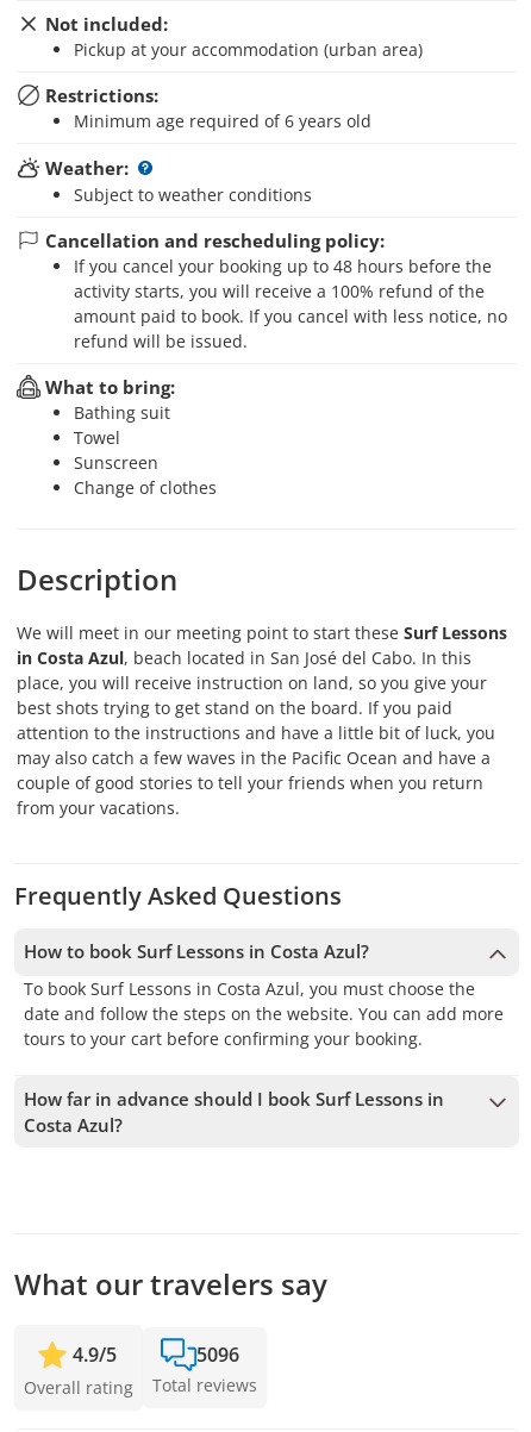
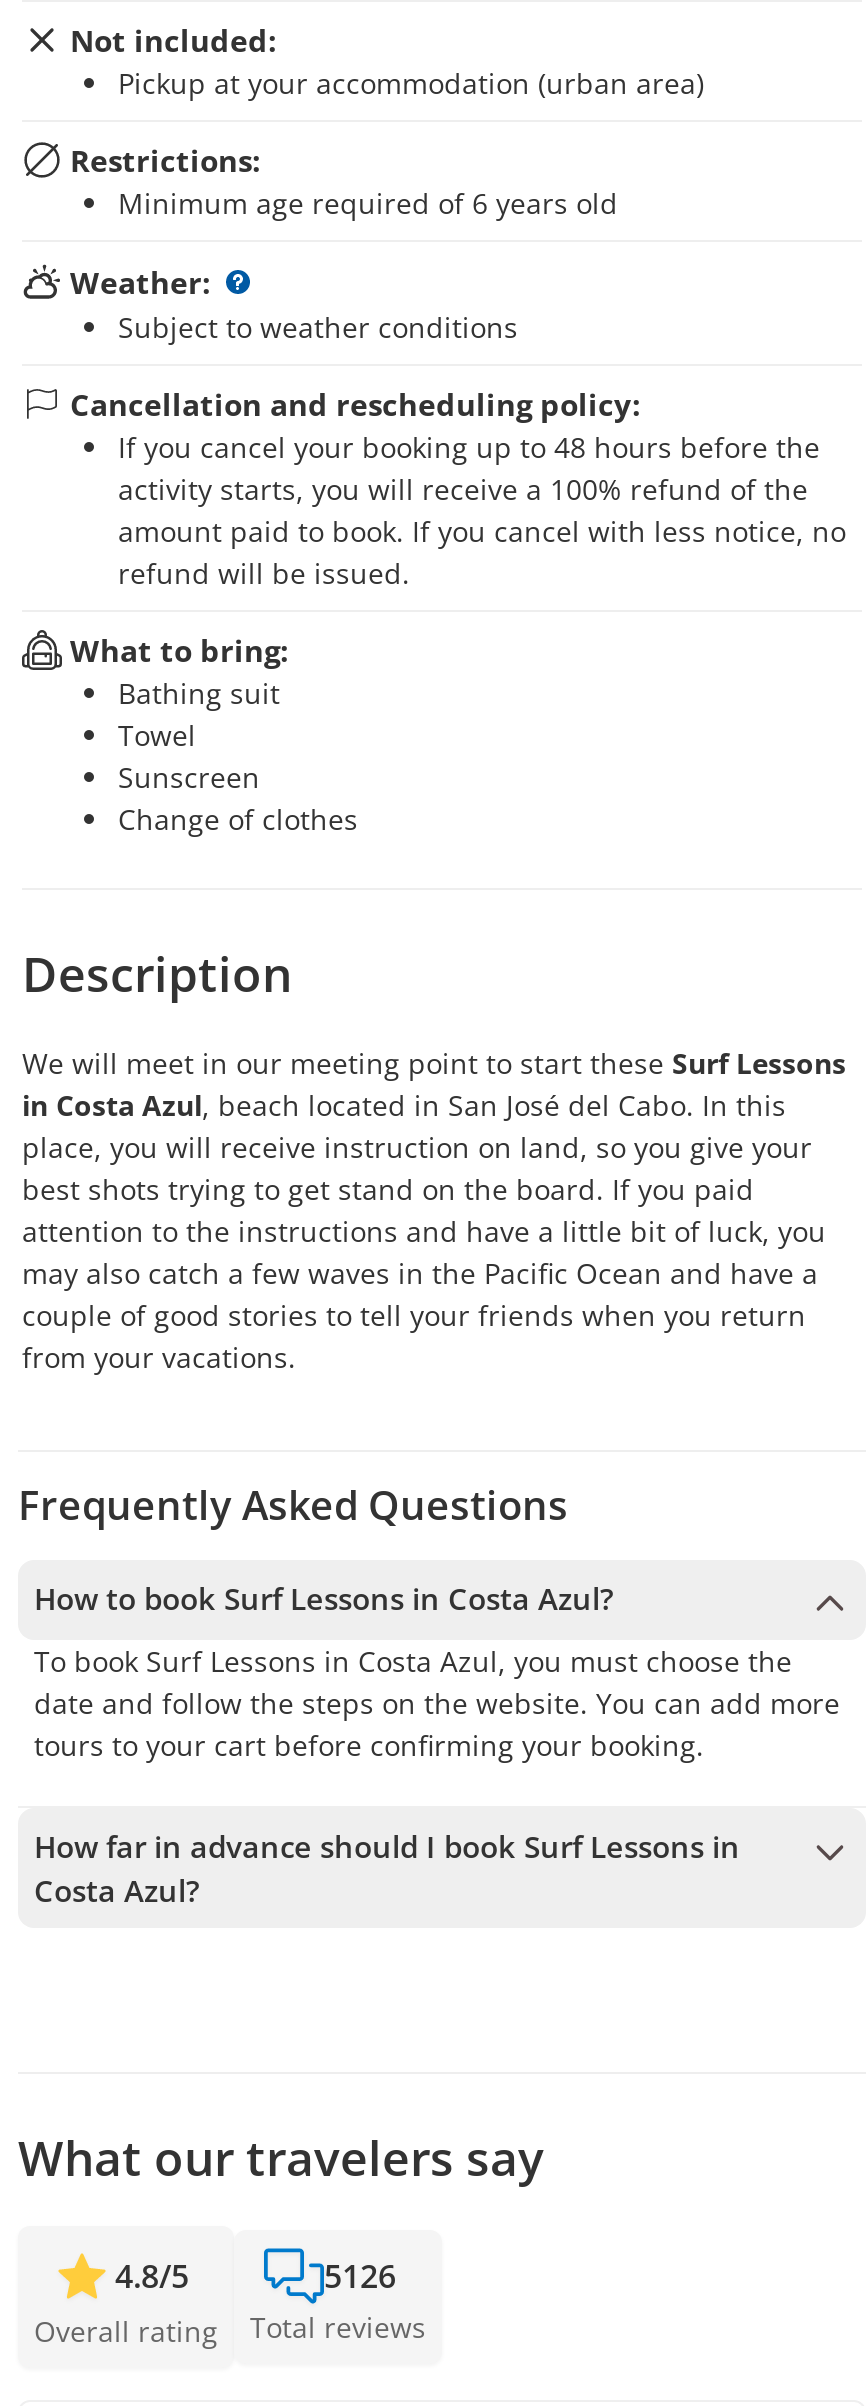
[72,1342,116,1368] 4.9/5 -> [115,2254,189,2298] 4.8/5
[196,1342,239,1368] 5096 -> [324,2254,396,2298] 5126

